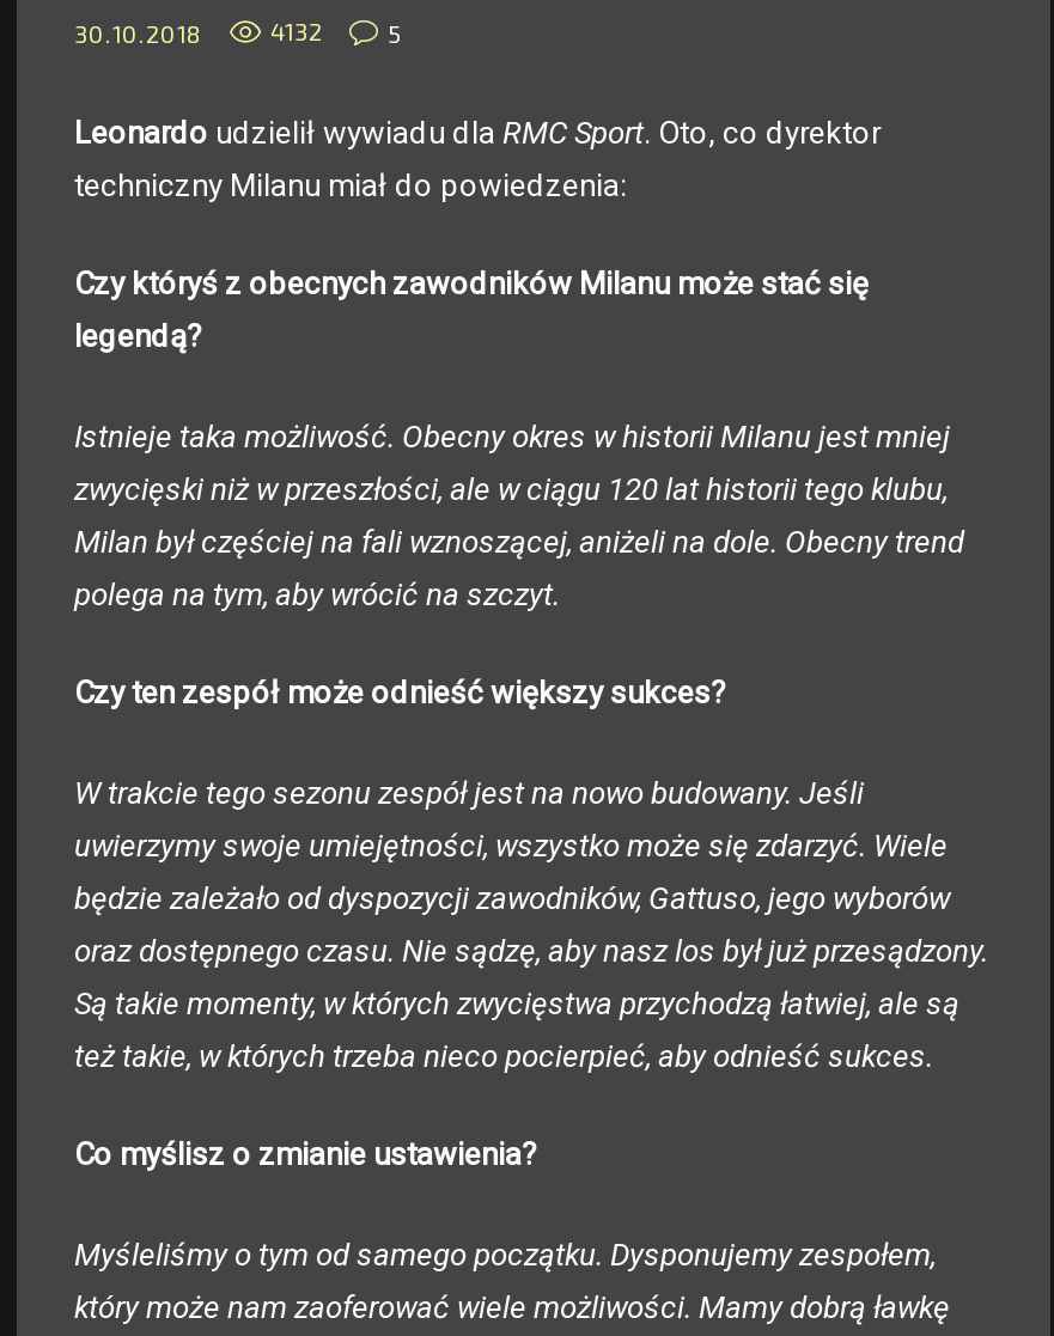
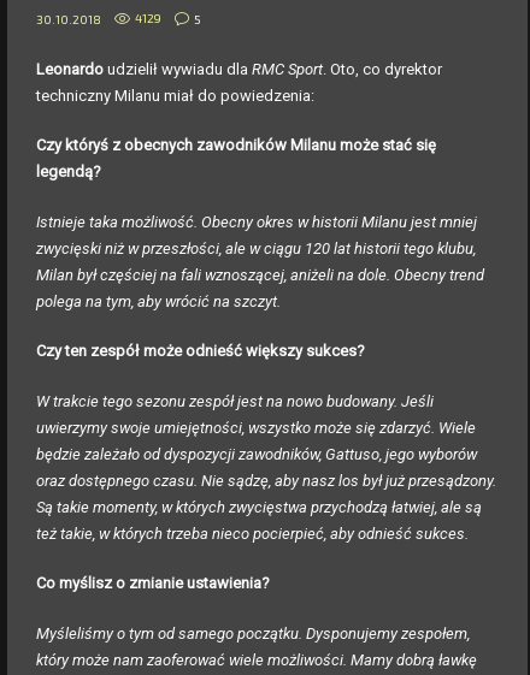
[270,18,323,46] 4132 -> [135,11,161,26] 4129

